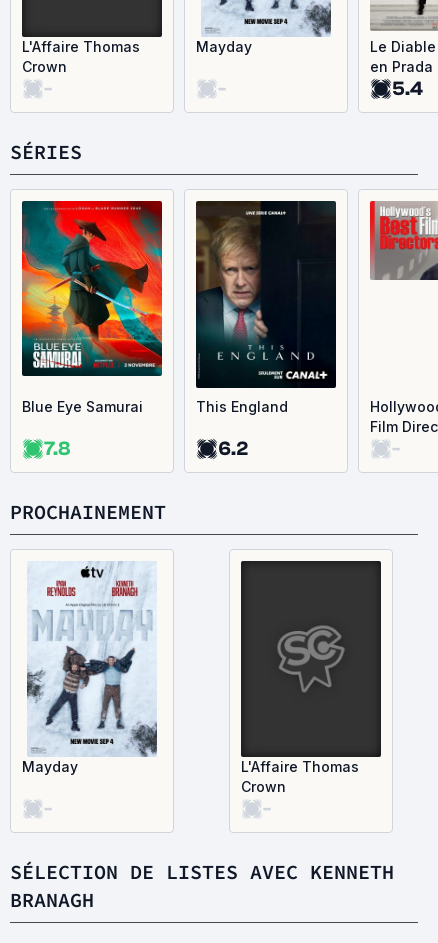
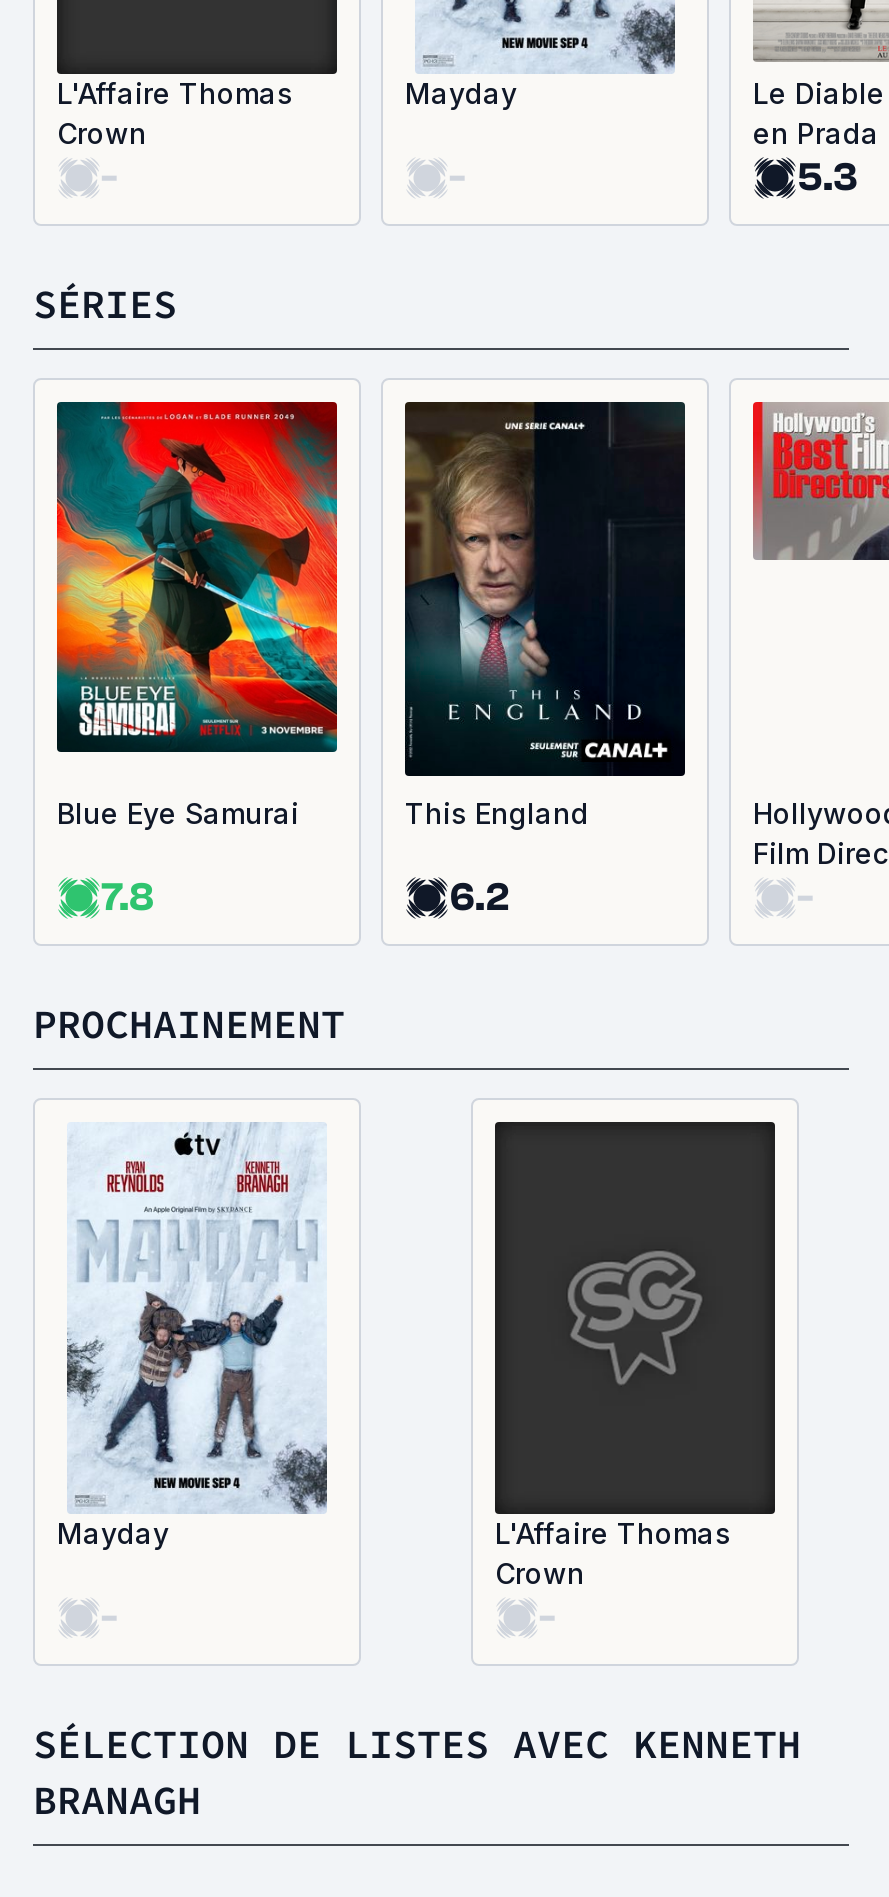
[392,77,423,100] 5.4 -> [797,154,857,200] 5.3

